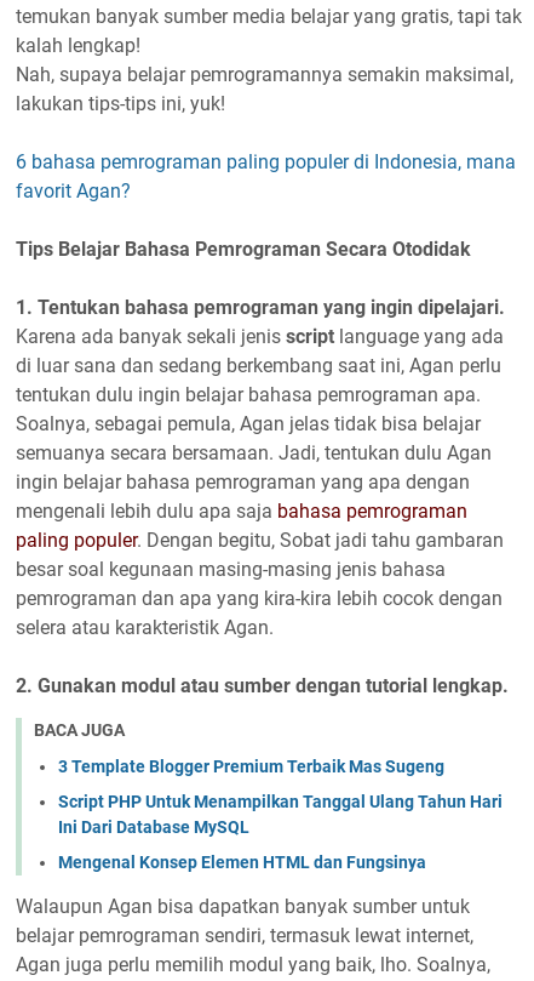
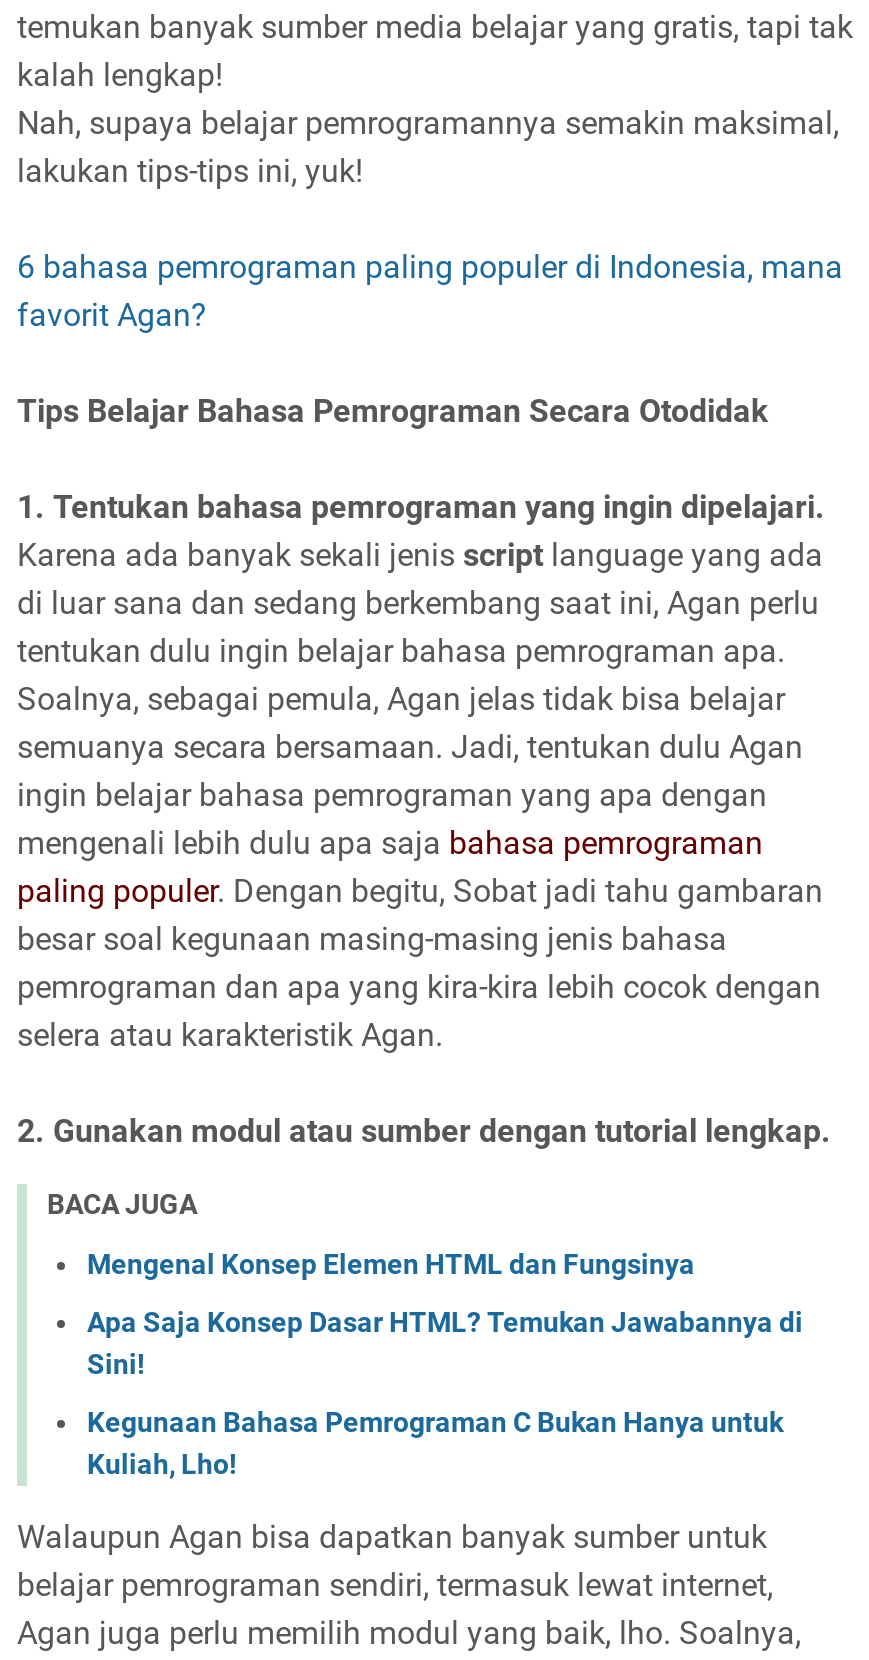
[58,757,503,837] 3 Template Blogger Premium Terbaik Mas Sugeng | Script PHP Untuk Menampilkan Tanggal Ulang Tahun Hari | Ini Dari Database MySQL -> none
moved [58,853,426,872] -> [87,1248,695,1280]: Mengenal Konsep Elemen HTML dan Fungsinya
none -> [87,1306,803,1480] Apa Saja Konsep Dasar HTML? Temukan Jawabannya di | Sini! | Kegunaan Bahasa Pemrograman C Bukan Hanya untuk | Kuliah, Lho!

